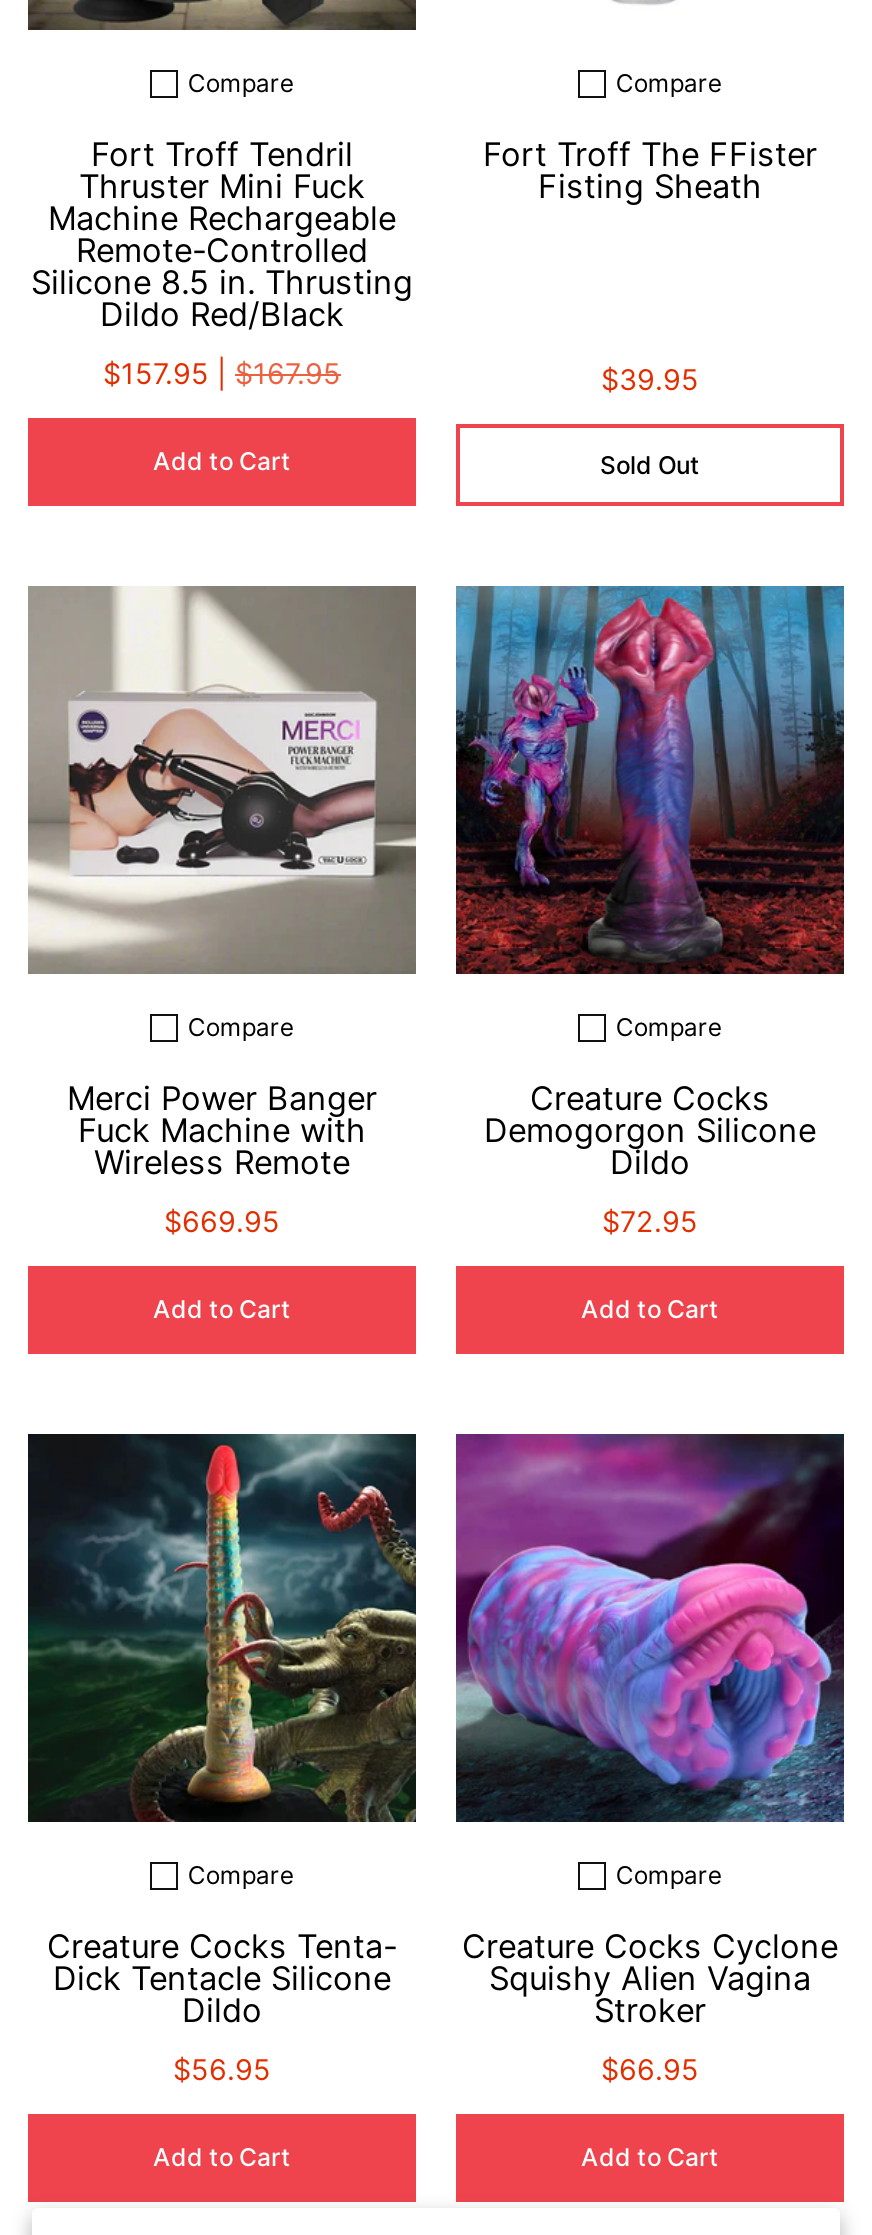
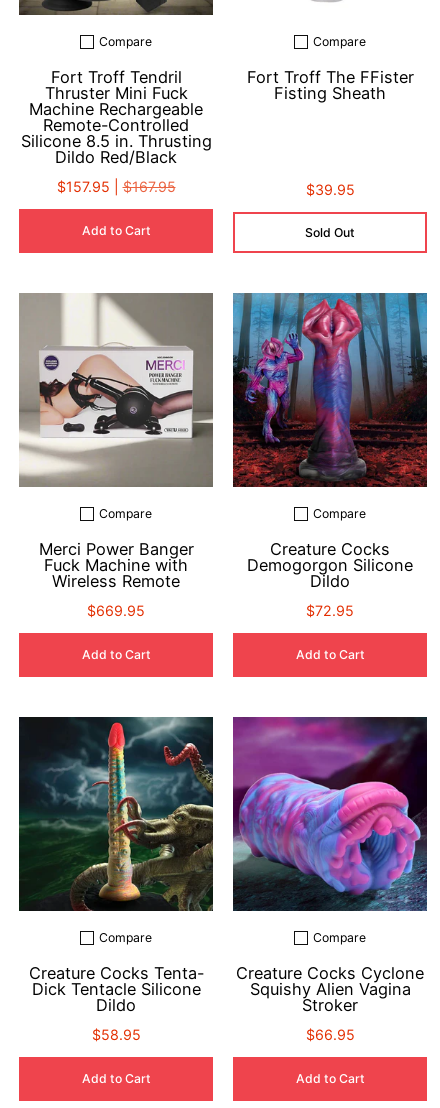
[173,2051,271,2085] $56.95 -> [91,1026,140,1043] $58.95

